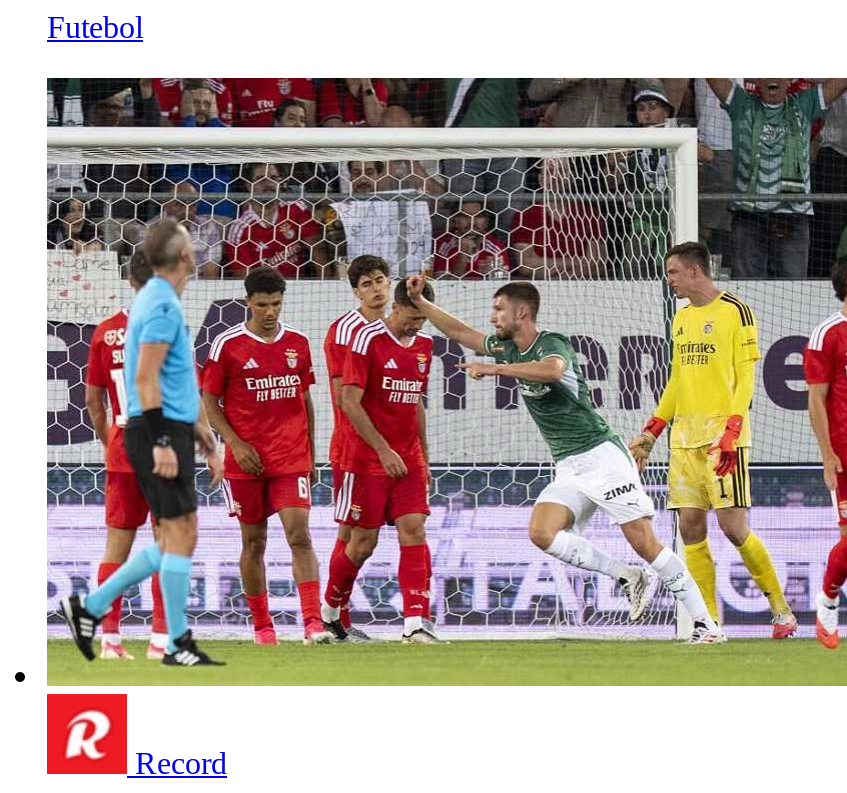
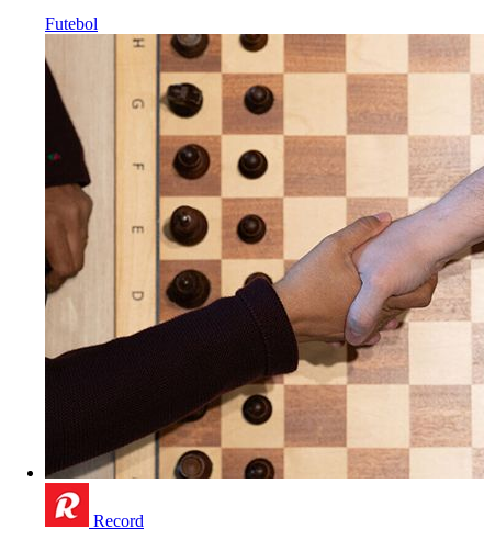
[45,46,841,688] [image] -> [44,33,481,480] [image]

